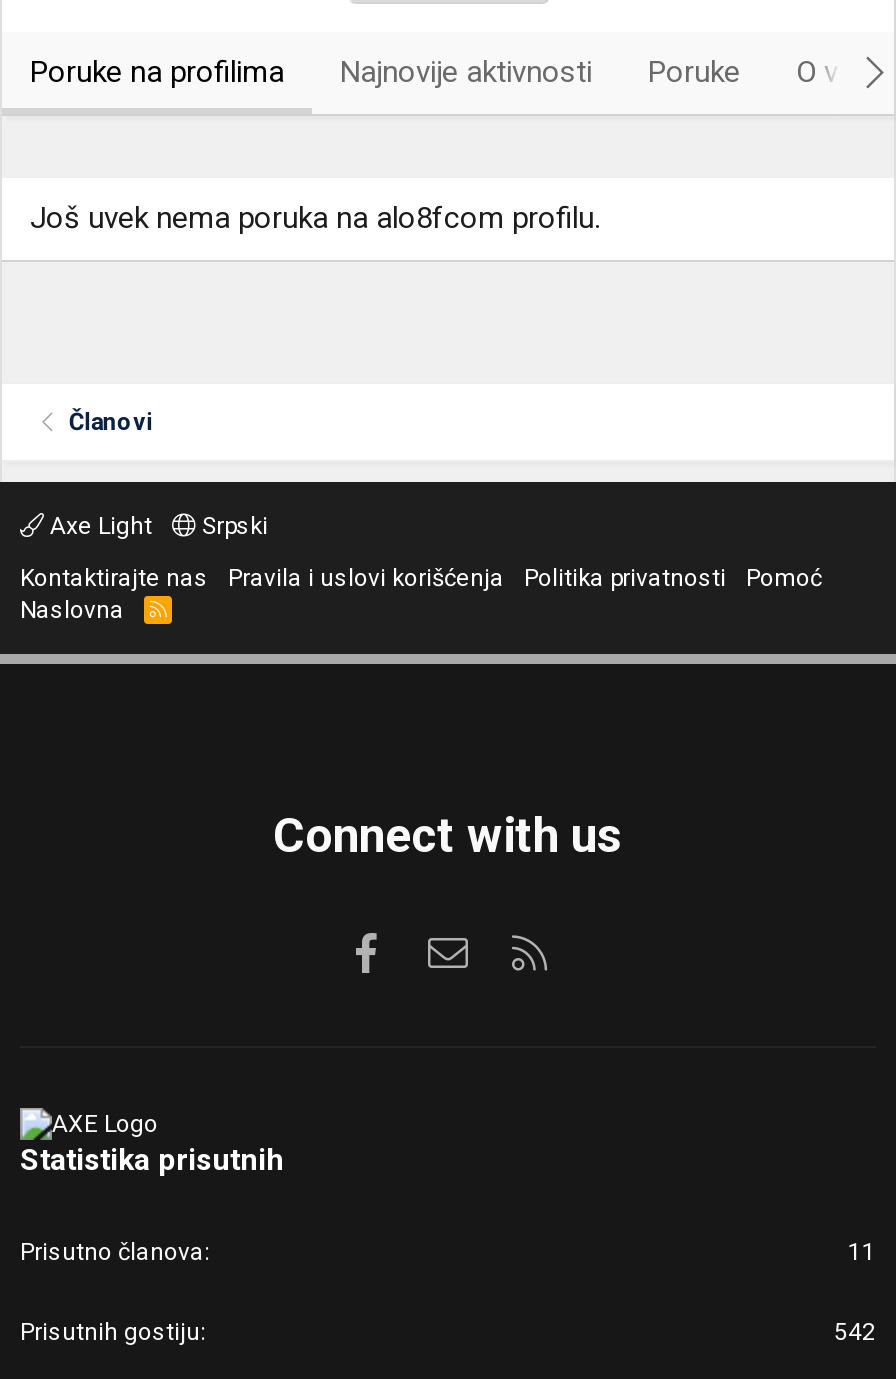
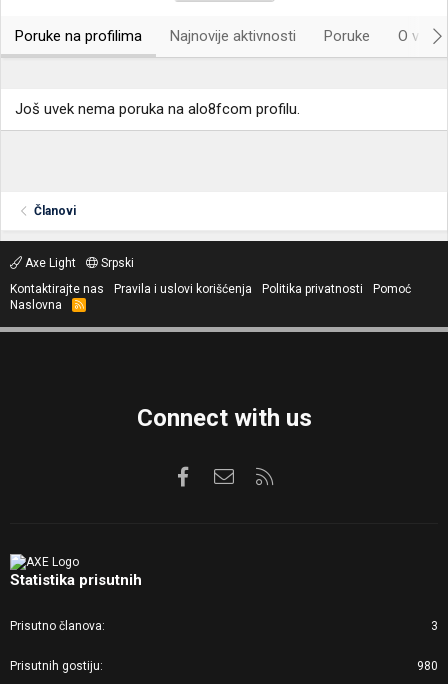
[848,1238,876,1266] 11 -> [431,619,438,633] 3
[834,1318,876,1346] 542 -> [417,659,438,673] 980

